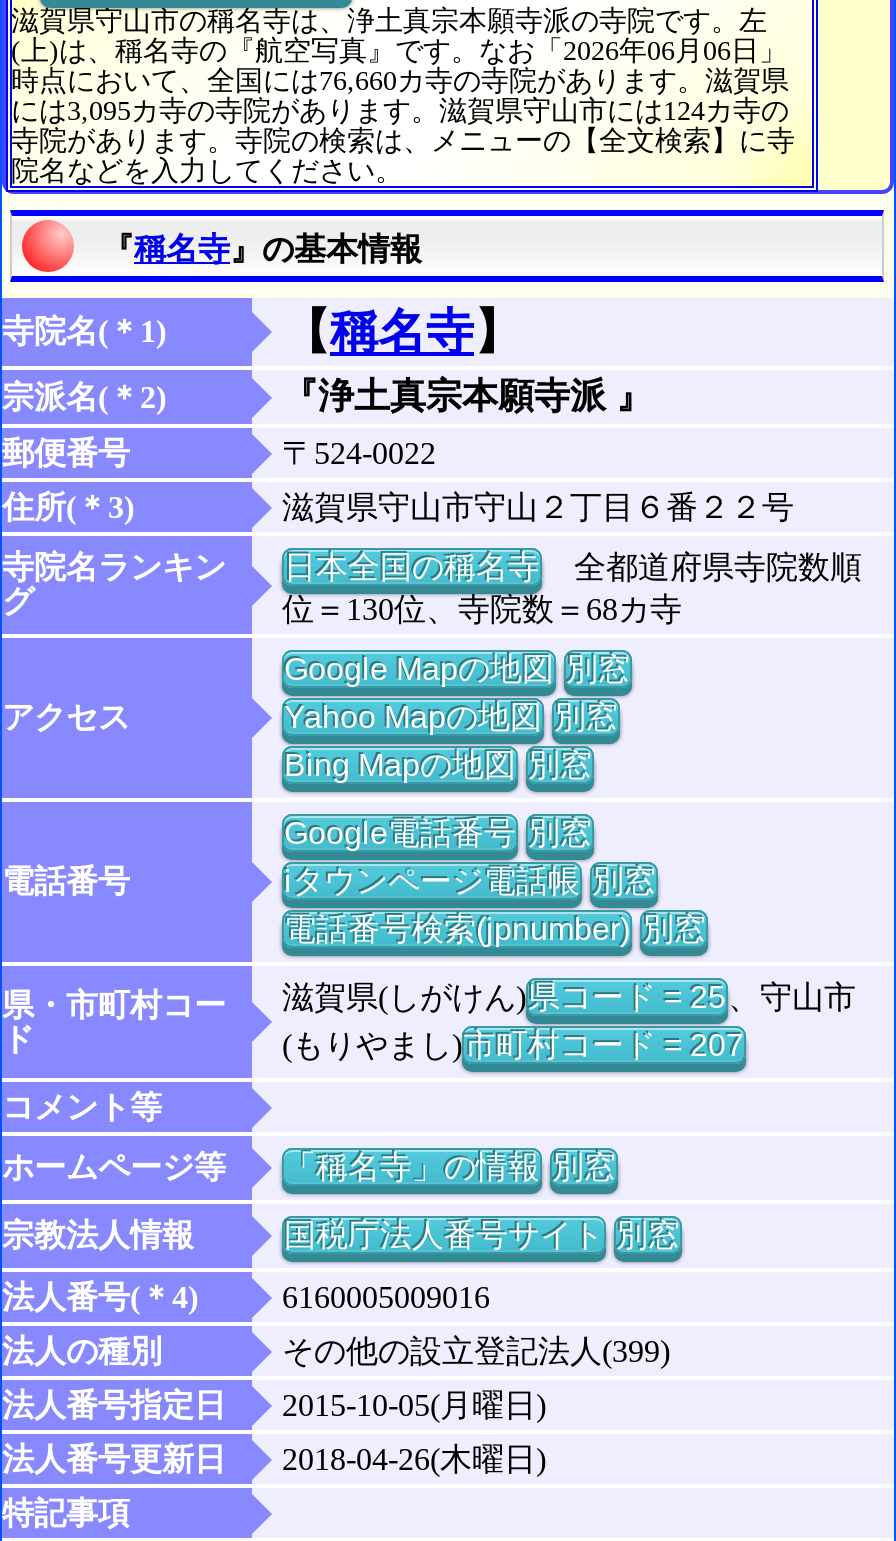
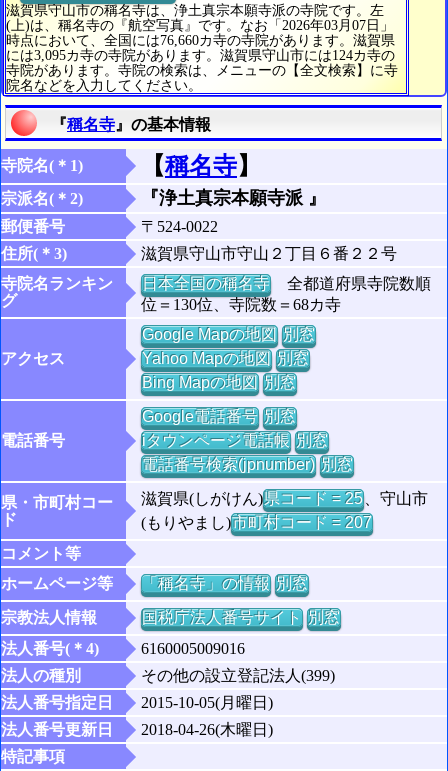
[11,36,787,66] (上)は、稱名寺の『航空写真』です。なお「2026年06月06日」 -> [5,18,393,33] (上)は、稱名寺の『航空写真』です。なお「2026年03月07日」

